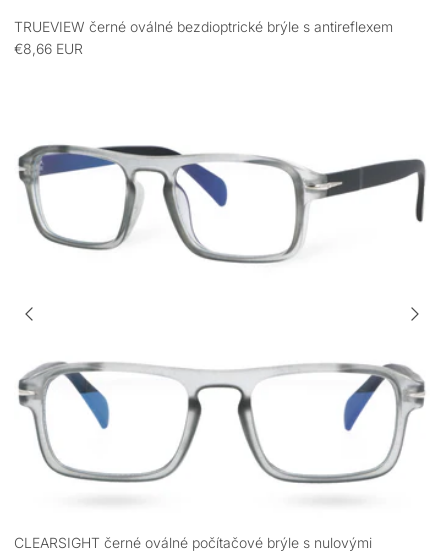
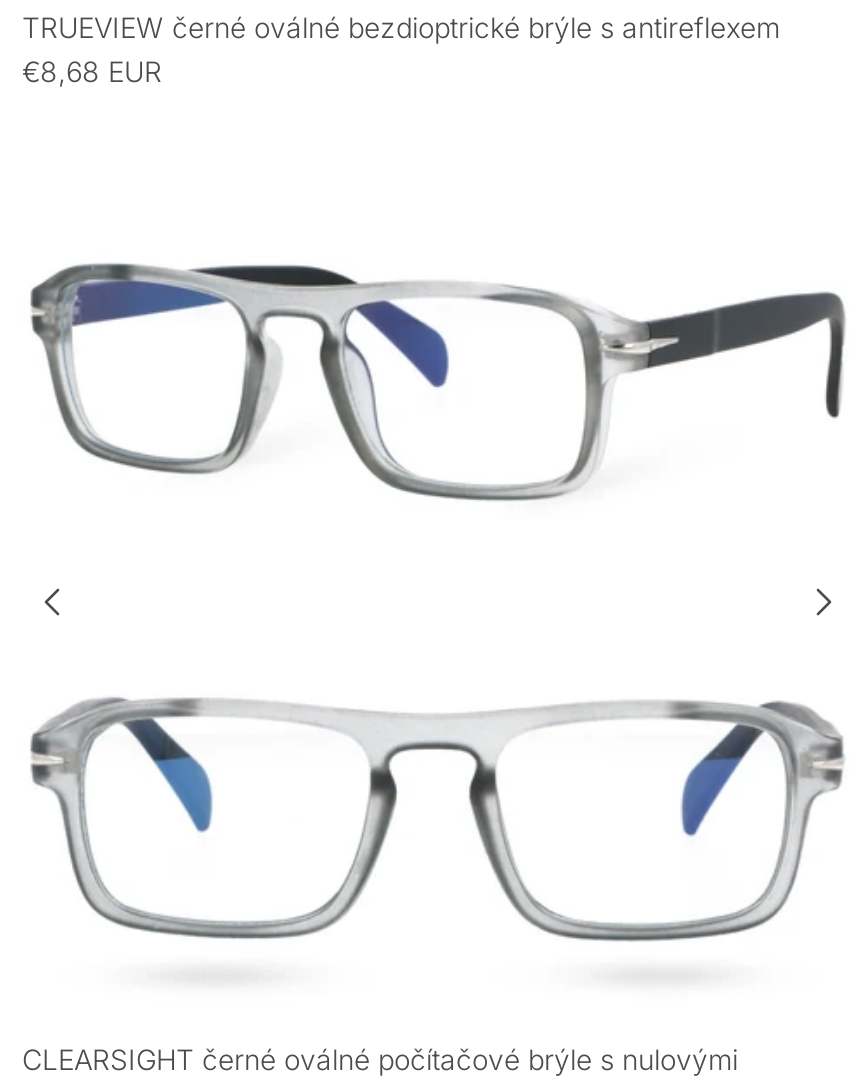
[14,40,83,57] €8,66 EUR -> [22,54,162,88] €8,68 EUR

